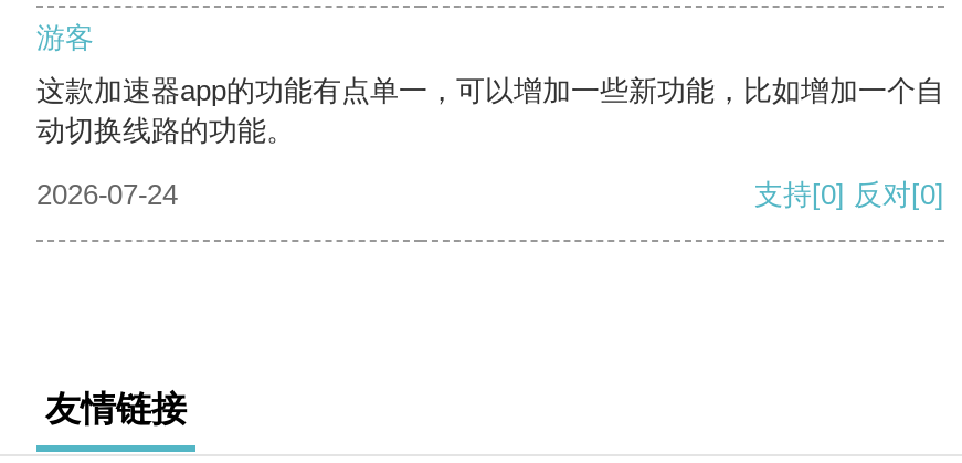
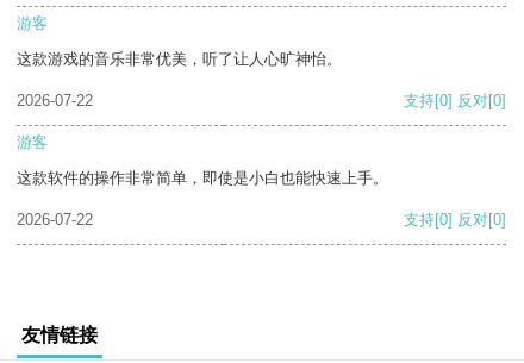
[36,74,944,211] 这款加速器app的功能有点单一，可以增加一些新功能，比如增加一个自 | 动切换线路的功能。 | 2026-07-24 -> [17,50,506,229] 这款游戏的音乐非常优美，听了让人心旷神怡。 | 2026-07-22 | 支持[0] 反对[0] | 游客 | 这款软件的操作非常简单，即使是小白也能快速上手。 | 2026-07-22

